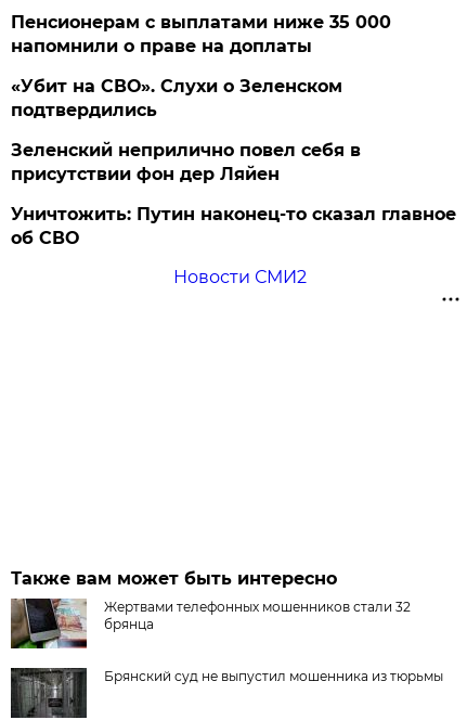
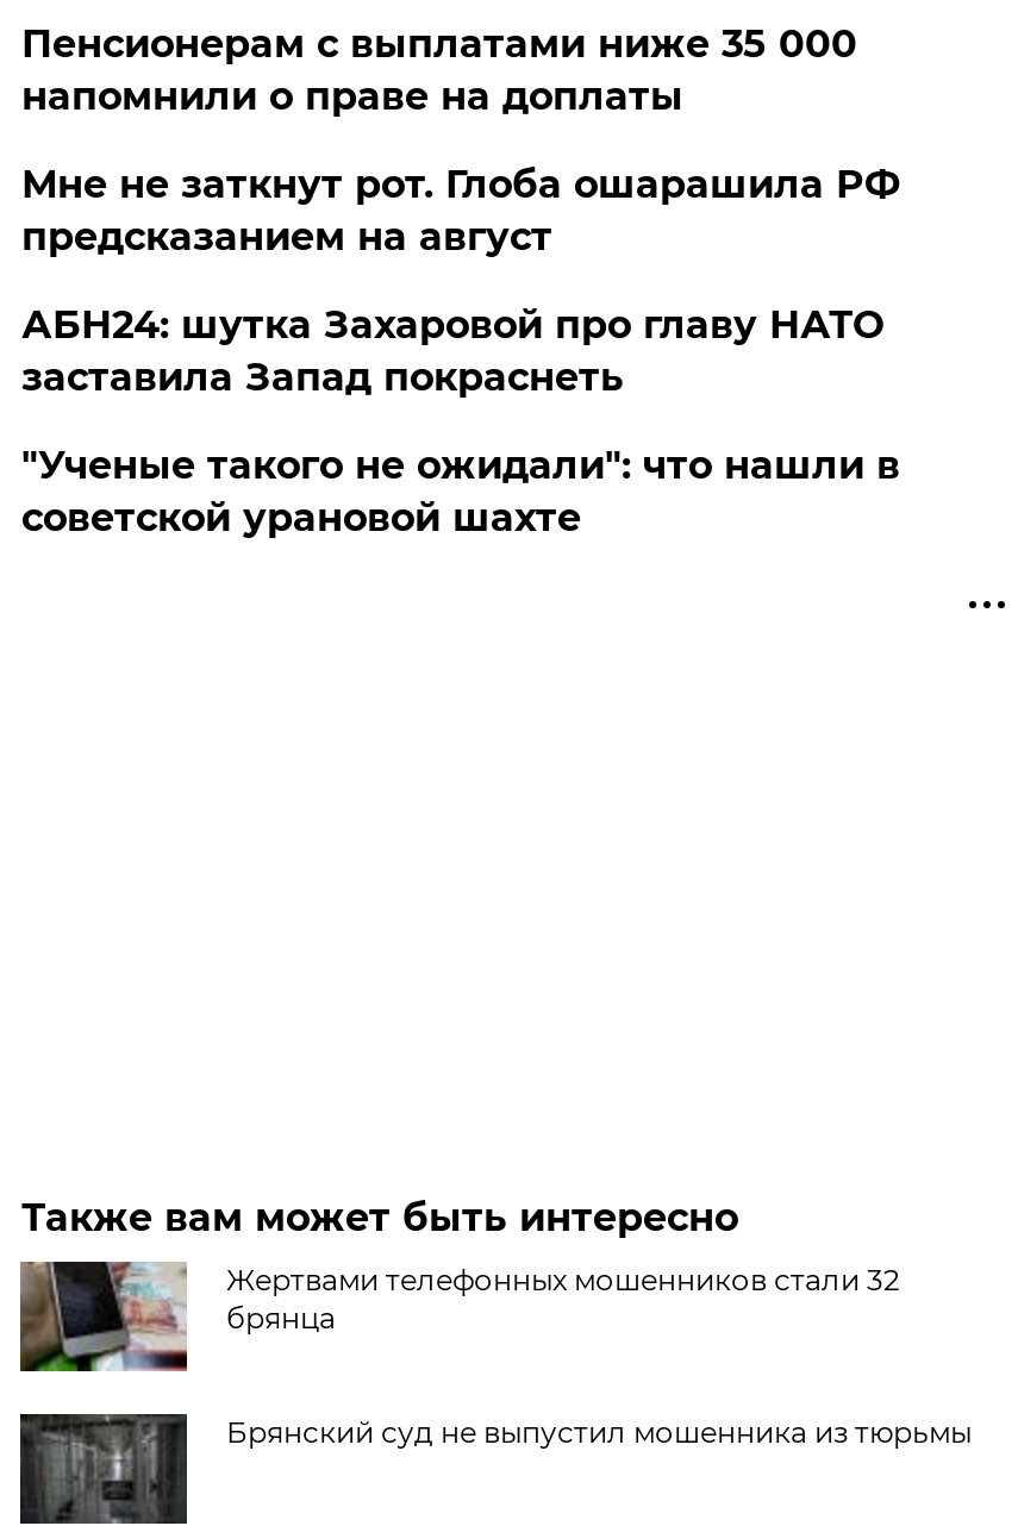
[11,76,457,287] «Убит на СВО». Слухи о Зеленском | подтвердились | Зеленский неприлично повел cебя в | присутствии фон дер Ляйен | Уничтожить: Путин наконец-то сказал главное | об СВО | Новости СМИ2 -> [21,162,900,540] Мне не заткнут рот. Глоба ошарашила РФ | предсказанием на август | АБН24: шутка Захаровой про главу НАТО | заставила Запад покраснеть | "Ученые такого не ожидали": что нашли в | советской урановой шахте

